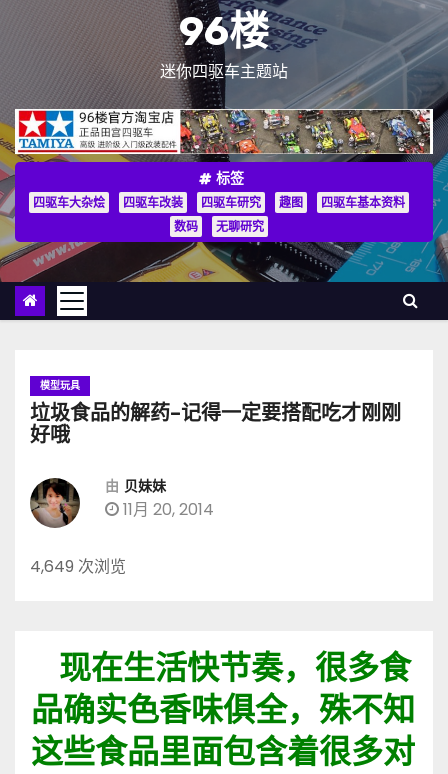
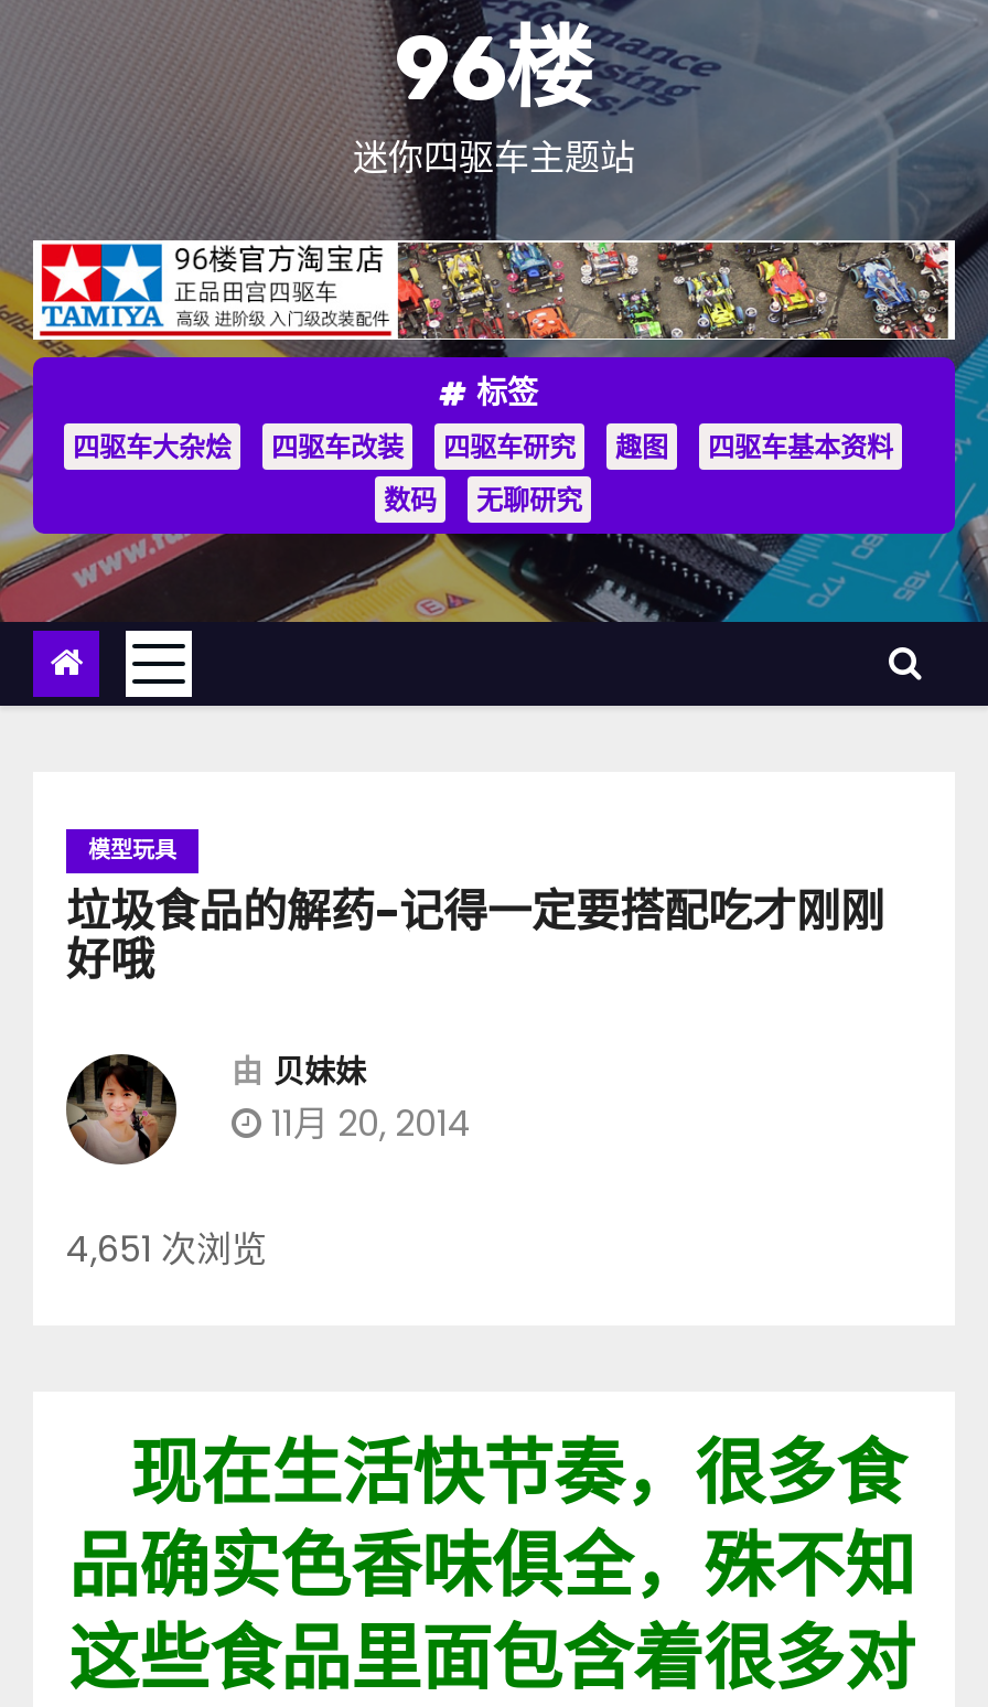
[30,555,126,578] 4,649 次浏览 -> [66,1224,267,1275] 4,651 次浏览

